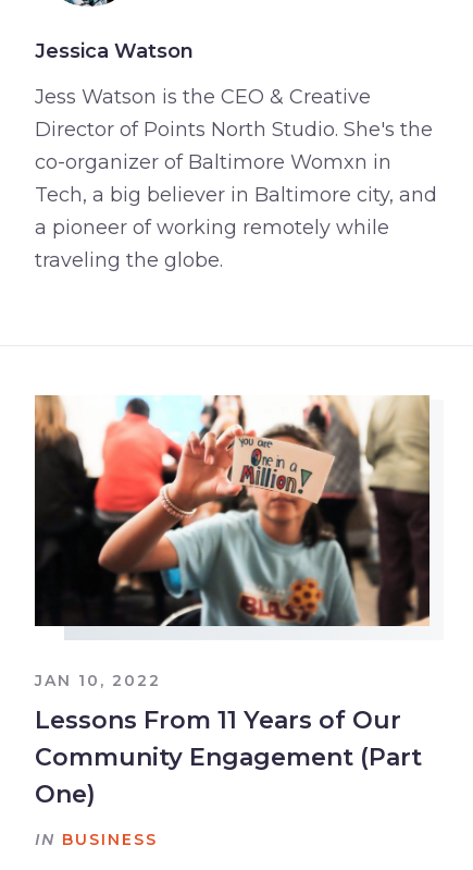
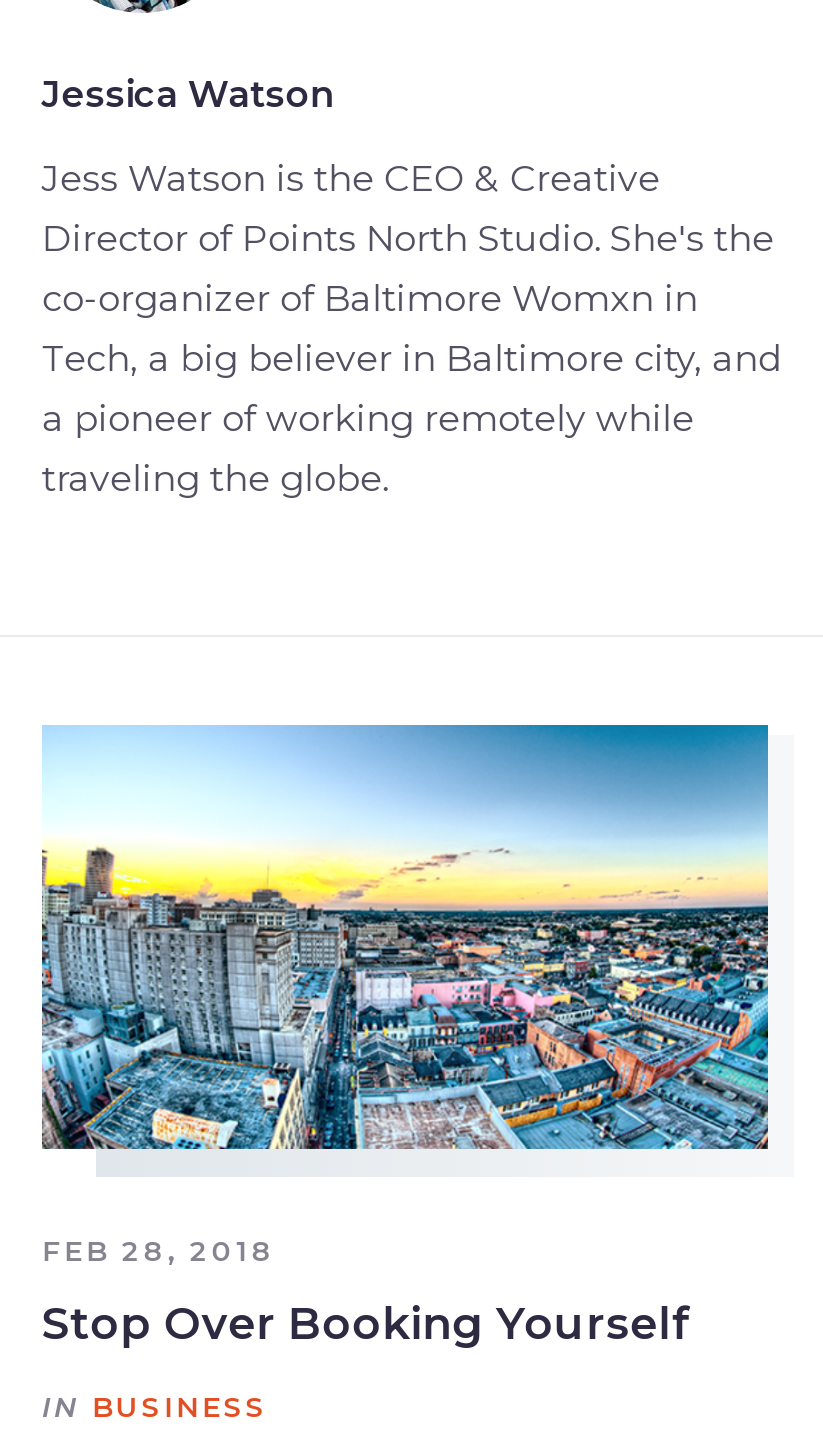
[34,394,431,627] [image] -> [40,722,770,1152] [image]
[35,671,161,691] JAN 10, 2022 -> [42,1233,276,1269] FEB 28, 2018
[35,706,422,810] Lessons From 11 Years of Our | Community Engagement (Part | One) -> [42,1297,692,1351] Stop Over Booking Yourself

